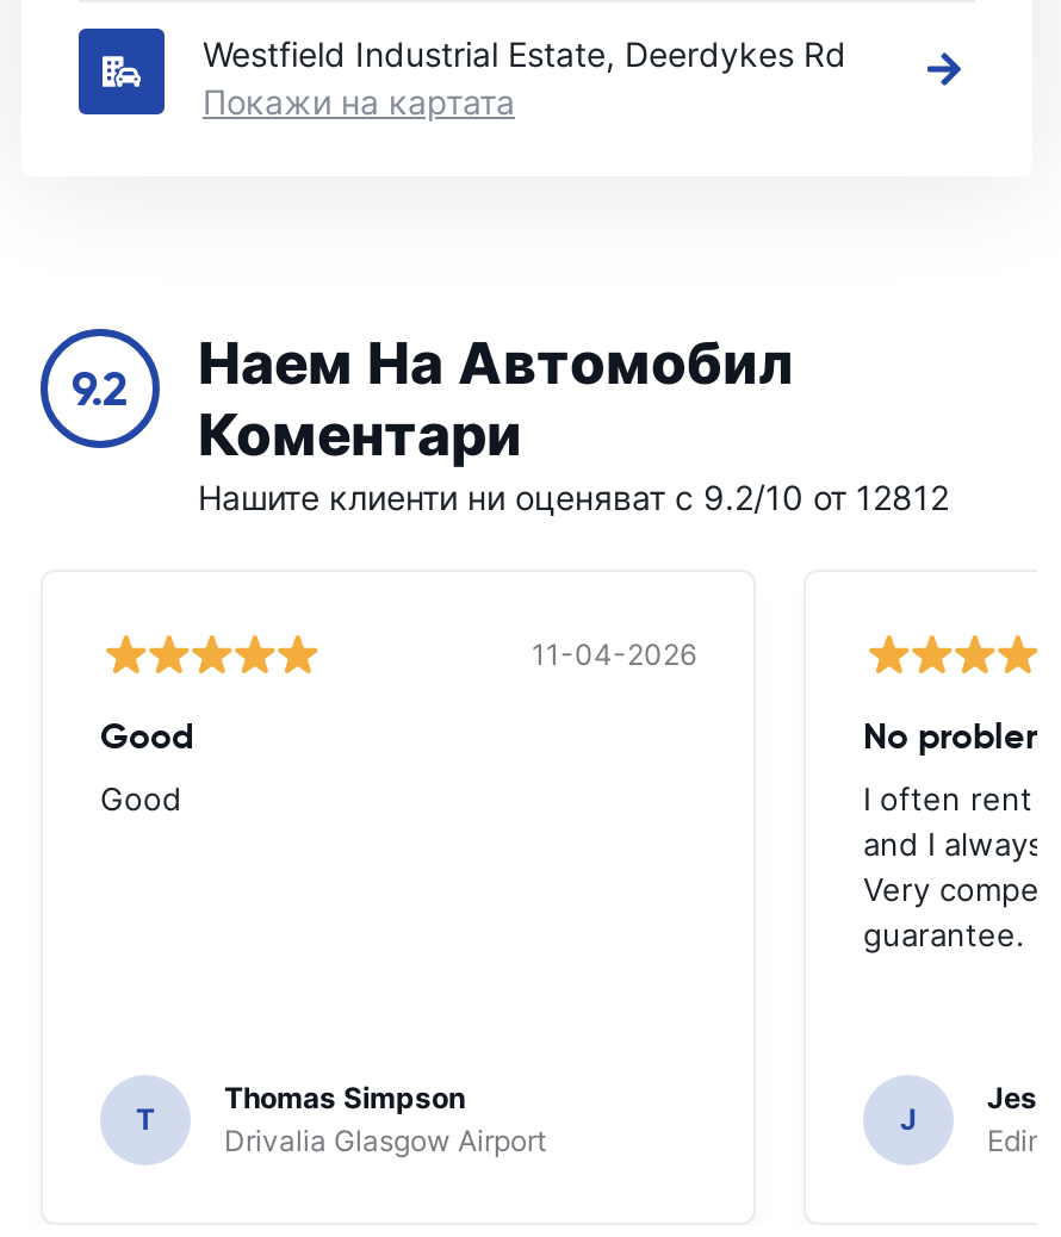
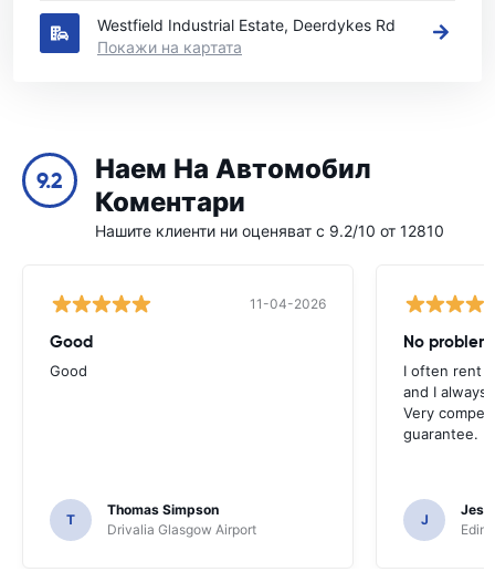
[198,477,949,517] Нашите клиенти ни оценяват с 9.2/10 от 12812 -> [95,221,444,240] Нашите клиенти ни оценяват с 9.2/10 от 12810

